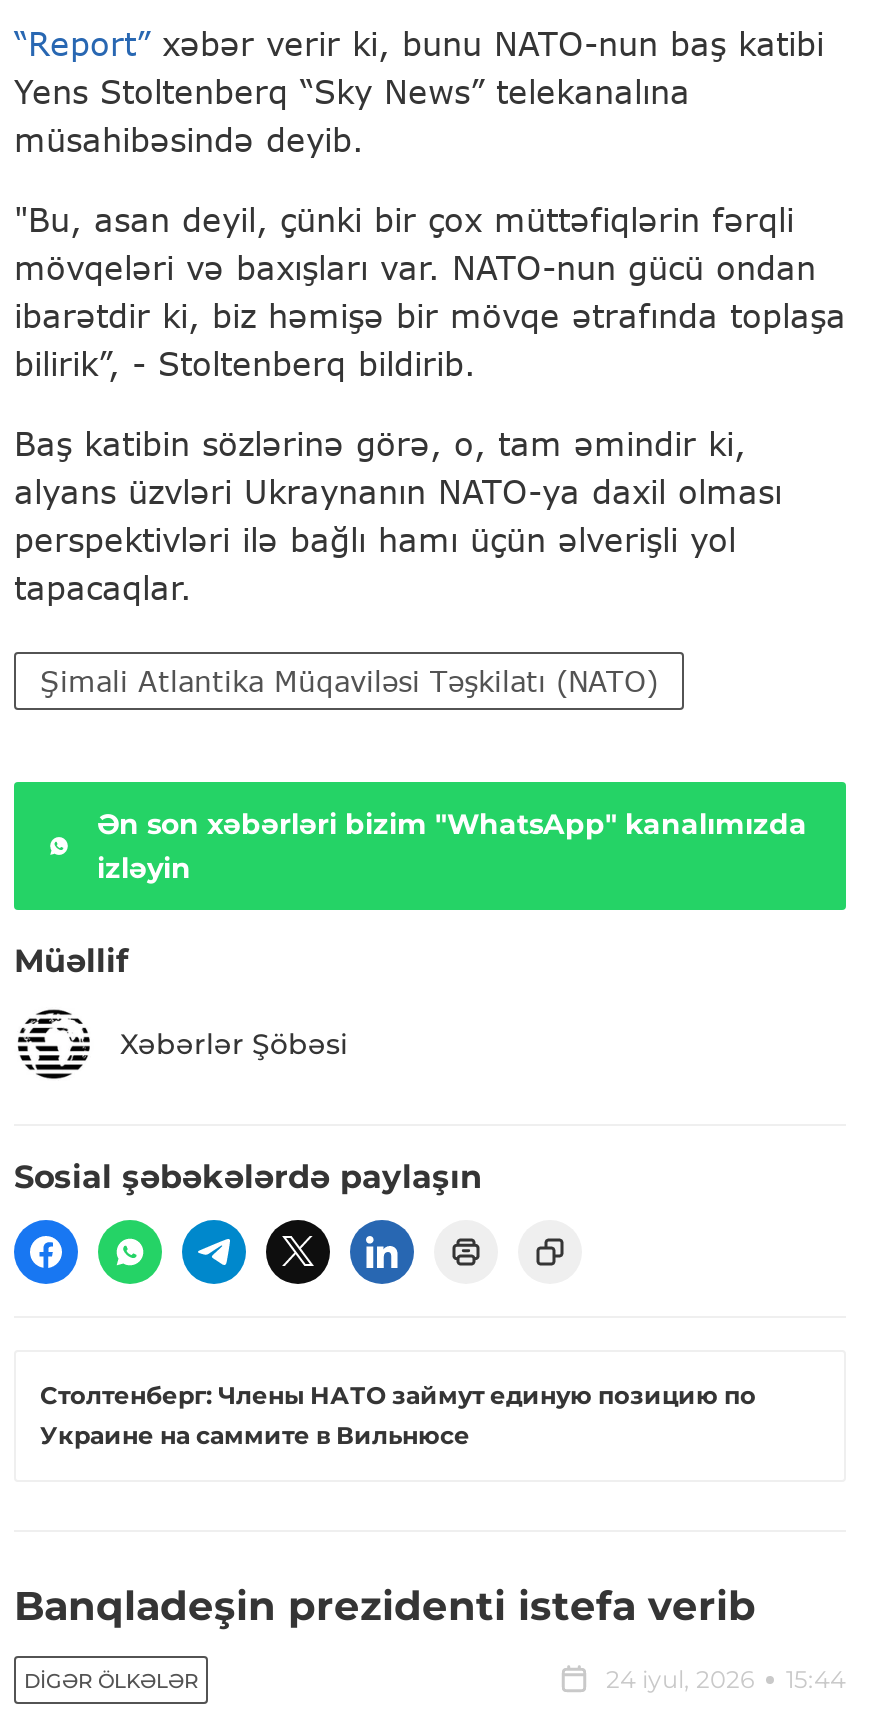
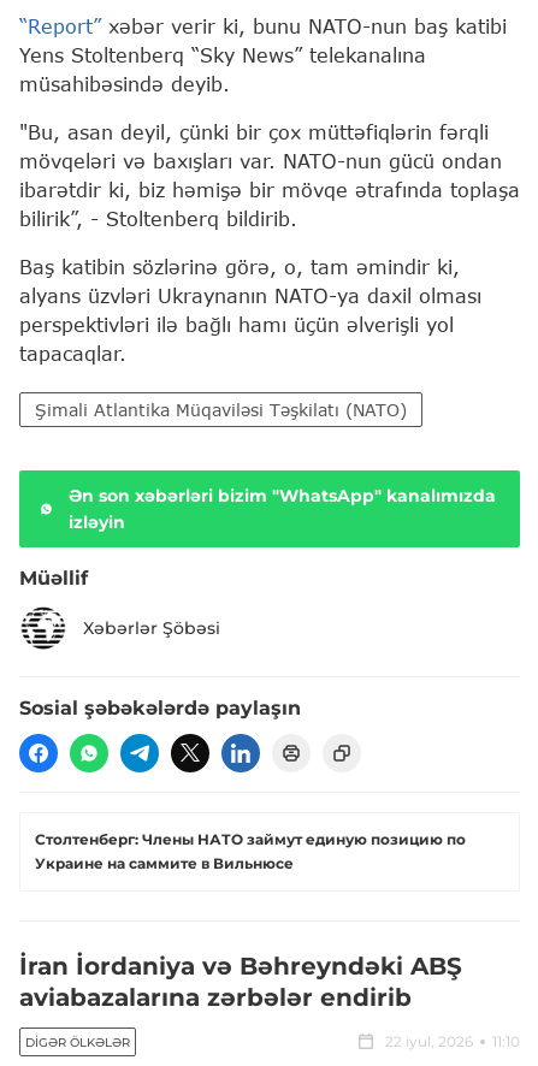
[14,1583,756,1631] Banqladeşin prezidenti istefa verib -> [19,952,462,1012] İran İordaniya və Bəhreyndəki ABŞ | aviabazalarına zərbələr endirib
[606,1665,846,1695] 24 iyul, 2026 | 15:44 -> [385,1033,520,1051] 22 iyul, 2026 | 11:10

